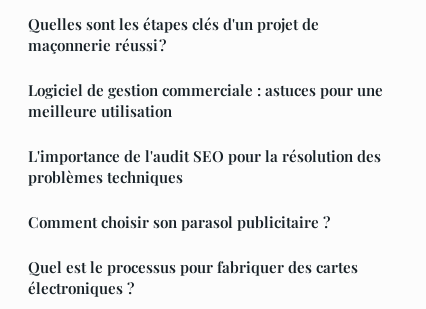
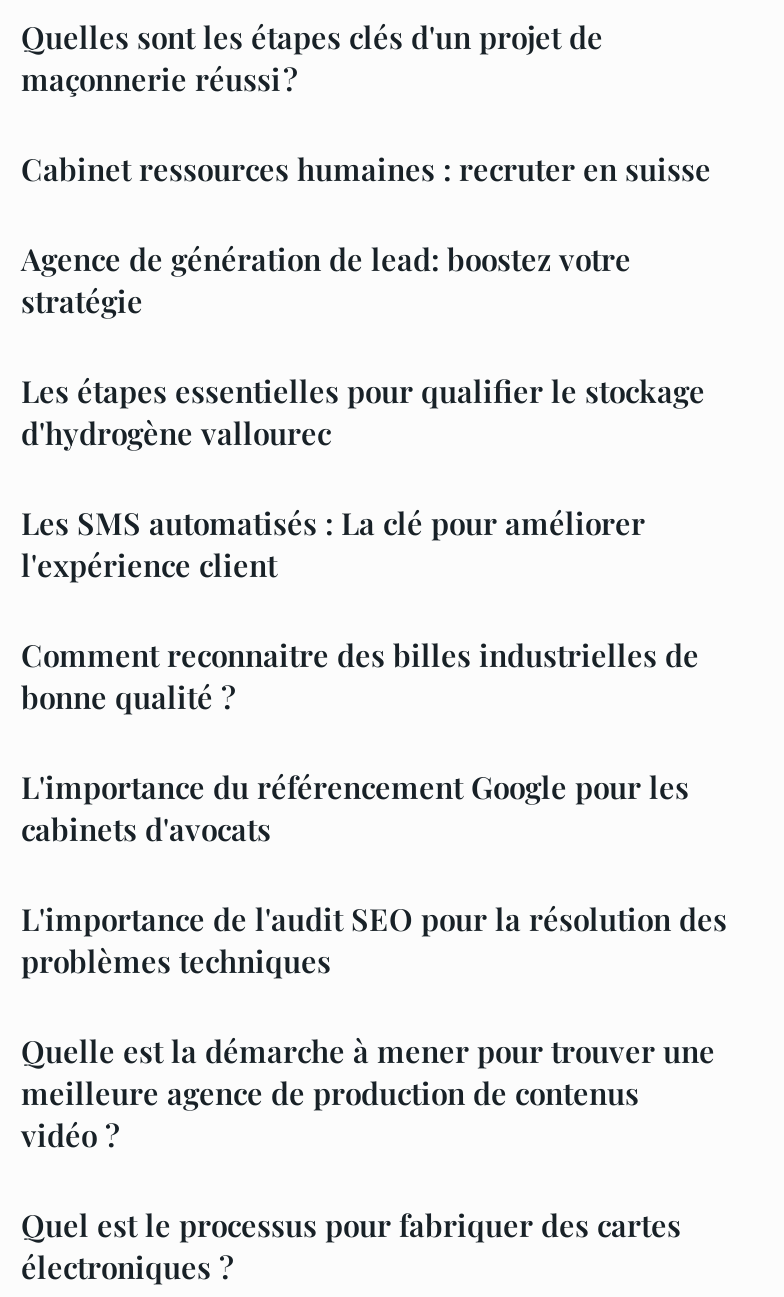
[28,80,383,121] Logiciel de gestion commerciale : astuces pour une | meilleure utilisation -> [21,149,711,849] Cabinet ressources humaines : recruter en suisse | Agence de génération de lead: boostez votre | stratégie | Les étapes essentielles pour qualifier le stockage | d'hydrogène vallourec | Les SMS automatisés : La clé pour améliorer | l'expérience client | Comment reconnaitre des billes industrielles de | bonne qualité ? | L'importance du référencement Google pour les | cabinets d'avocats
[28,212,330,232] Comment choisir son parasol publicitaire ? -> [21,1031,715,1155] Quelle est la démarche à mener pour trouver une | meilleure agence de production de contenus | vidéo ?

